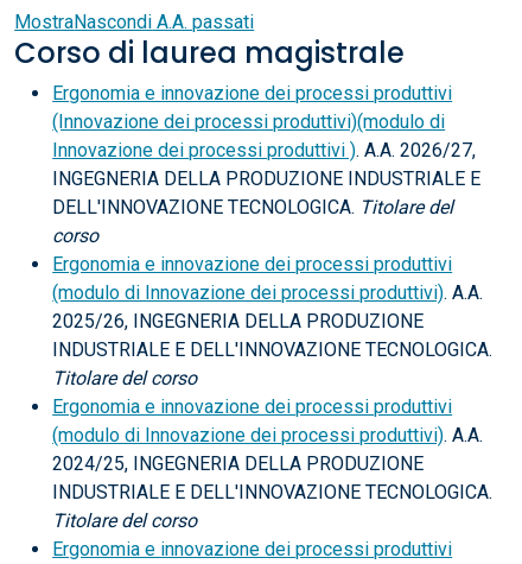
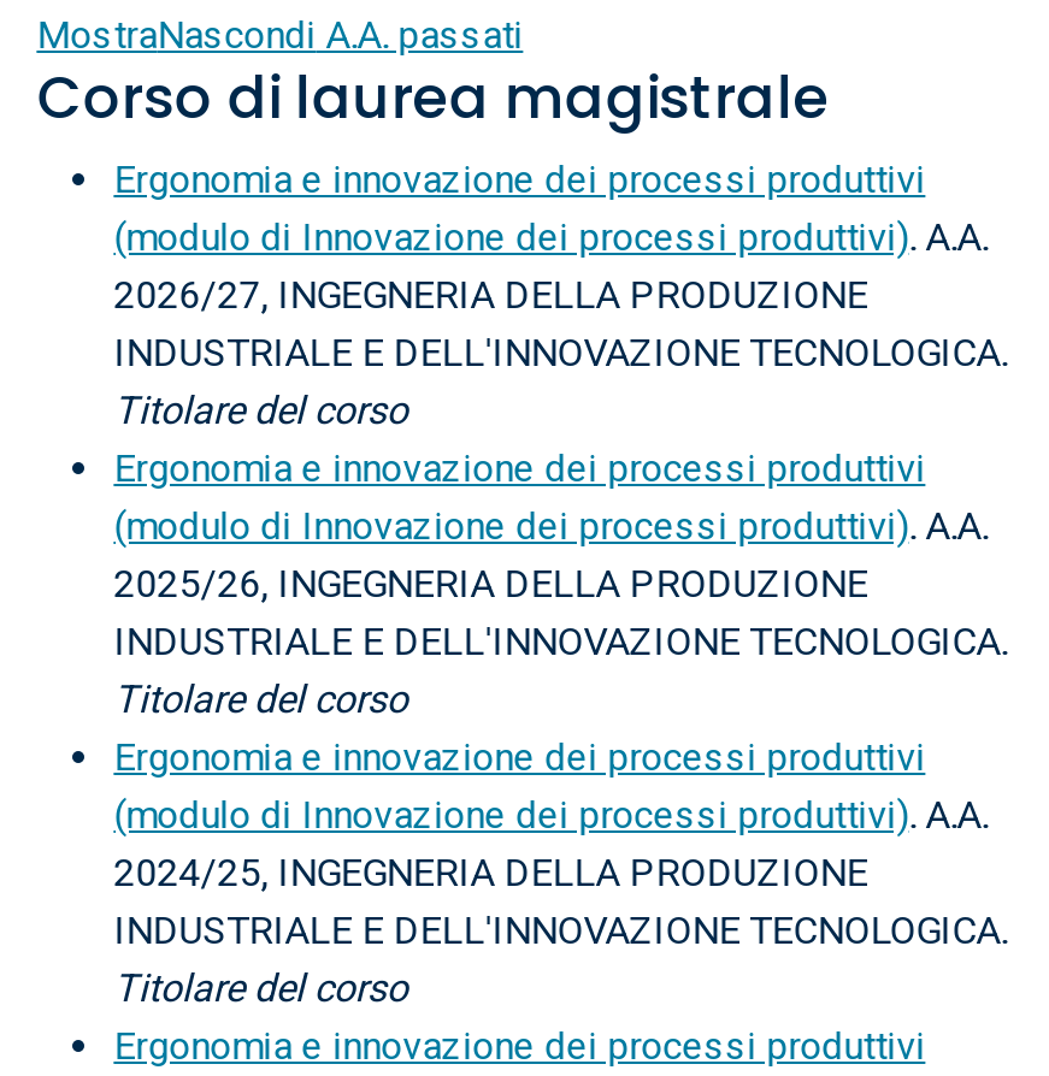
[52,110,481,247] (Innovazione dei processi produttivi)(modulo di | Innovazione dei processi produttivi ). A.A. 2026/27, | INGEGNERIA DELLA PRODUZIONE INDUSTRIALE E | DELL'INNOVAZIONE TECNOLOGICA. Titolare del | corso -> [114,214,1007,433] (modulo di Innovazione dei processi produttivi). A.A. | 2026/27, INGEGNERIA DELLA PRODUZIONE | INDUSTRIALE E DELL'INNOVAZIONE TECNOLOGICA. | Titolare del corso

